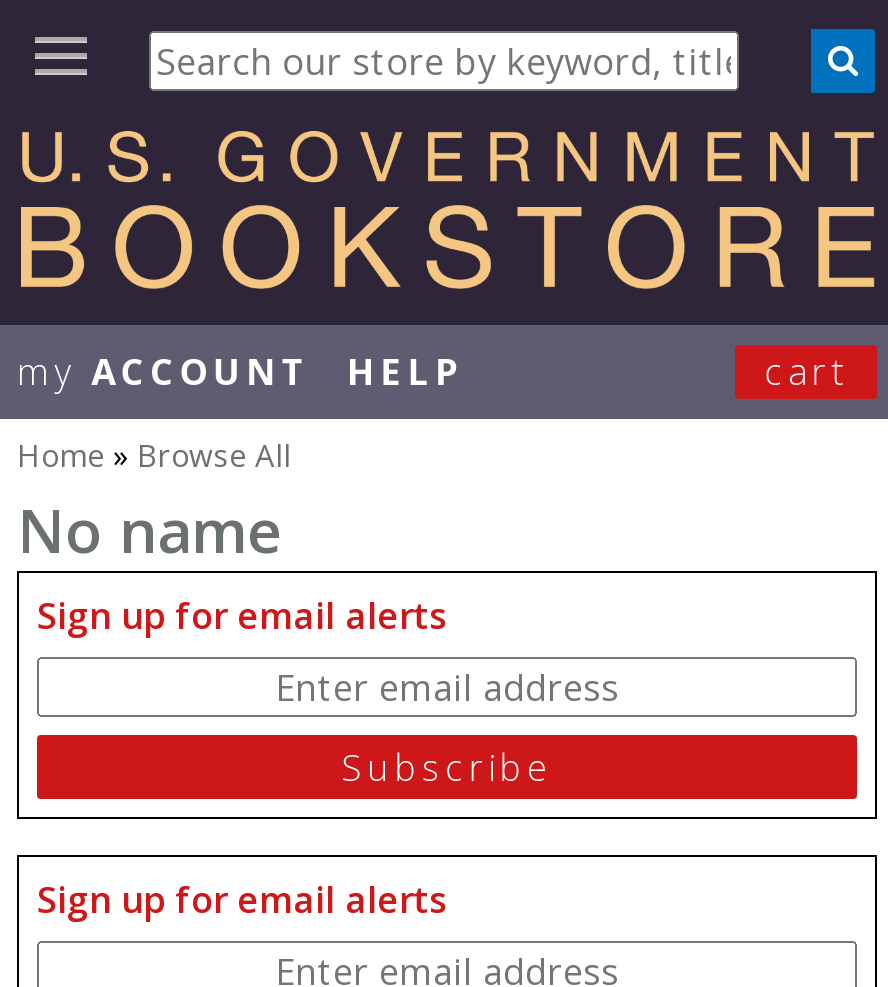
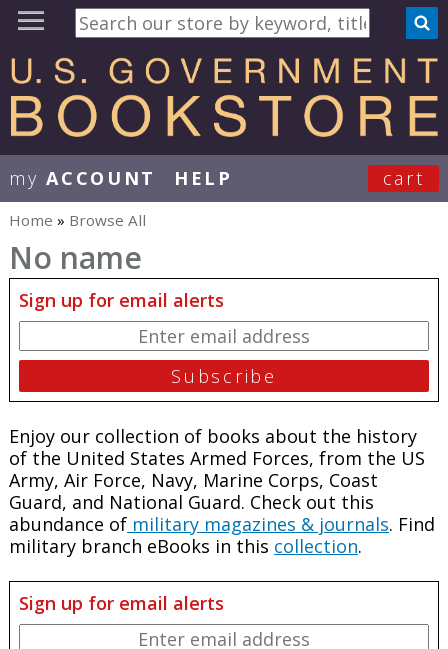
none -> [9,424,435,558] Enjoy our collection of books about the history | of the United States Armed Forces, from the US | Army, Air Force, Navy, Marine Corps, Coast | Guard, and National Guard. Check out this | abundance of military magazines & journals. Find | military branch eBooks in thiscollection.

